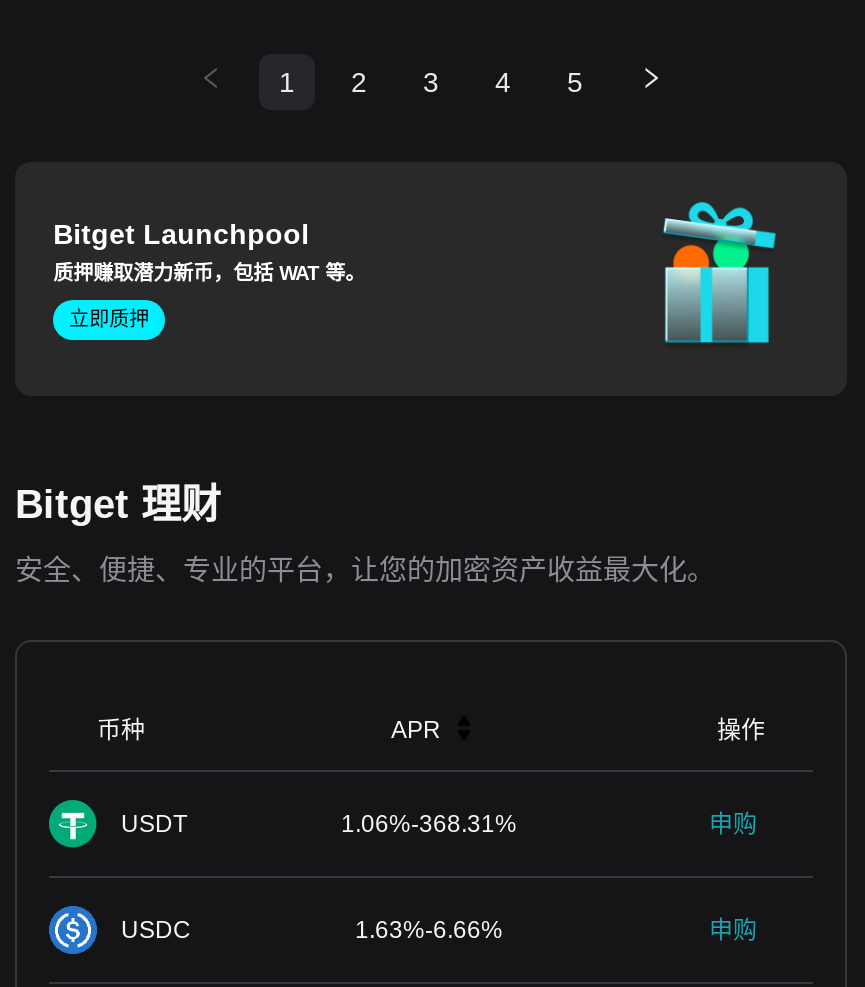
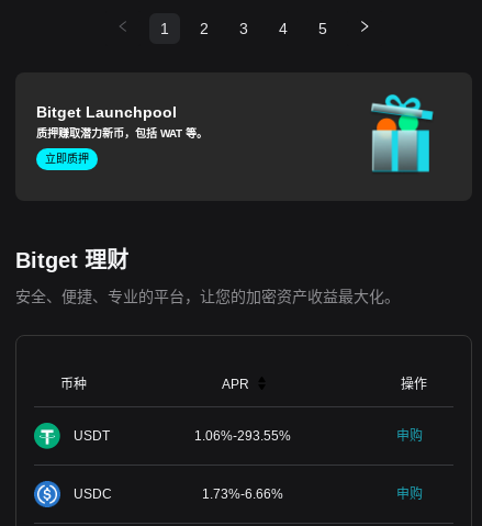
[341,809,517,837] 1.06%-368.31% -> [194,428,291,443] 1.06%-293.55%
[355,915,503,943] 1.63%-6.66% -> [202,486,283,501] 1.73%-6.66%

